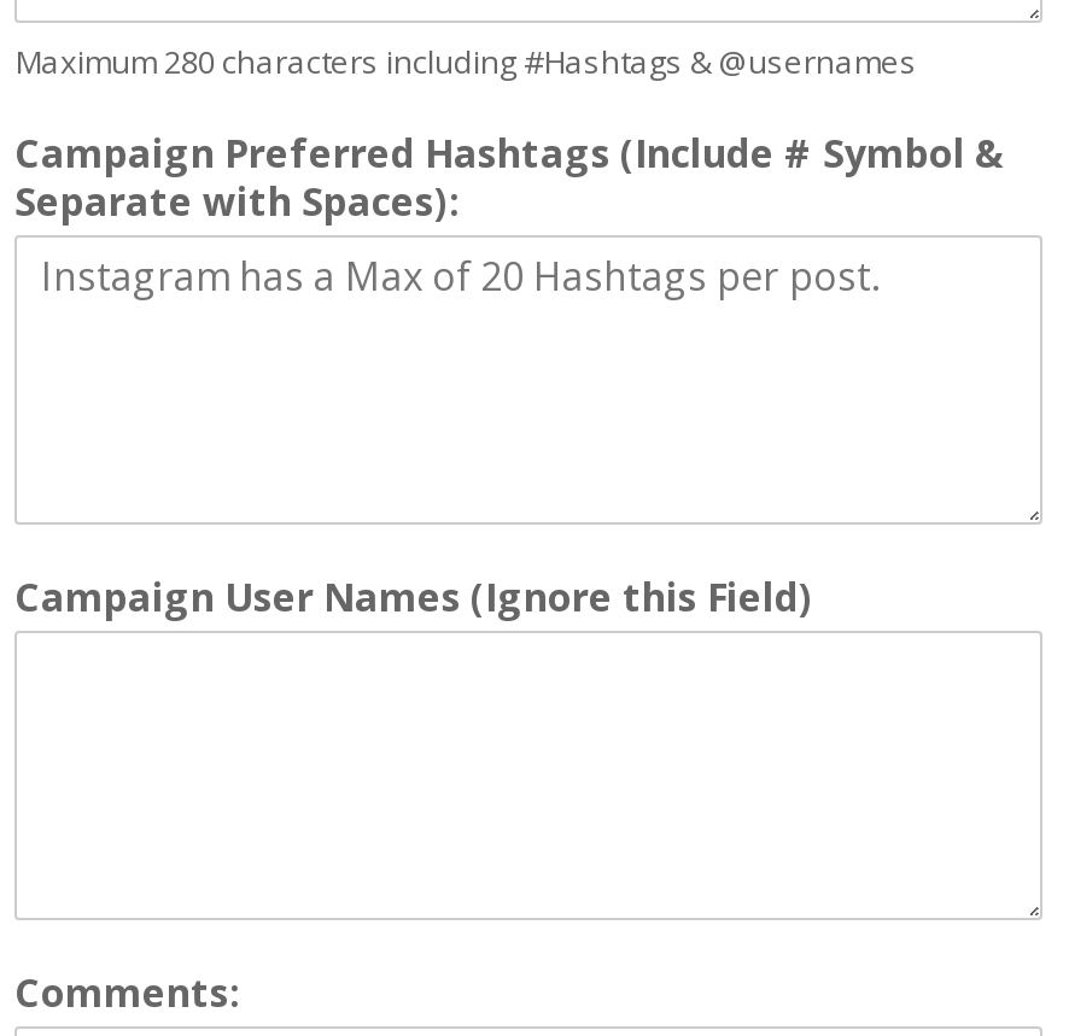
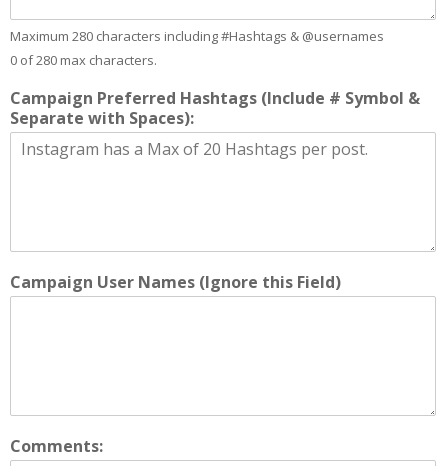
none -> [10,51,157,69] 0 of 280 max characters.

